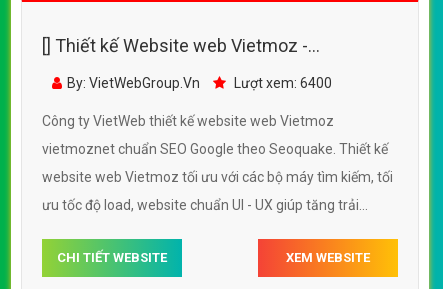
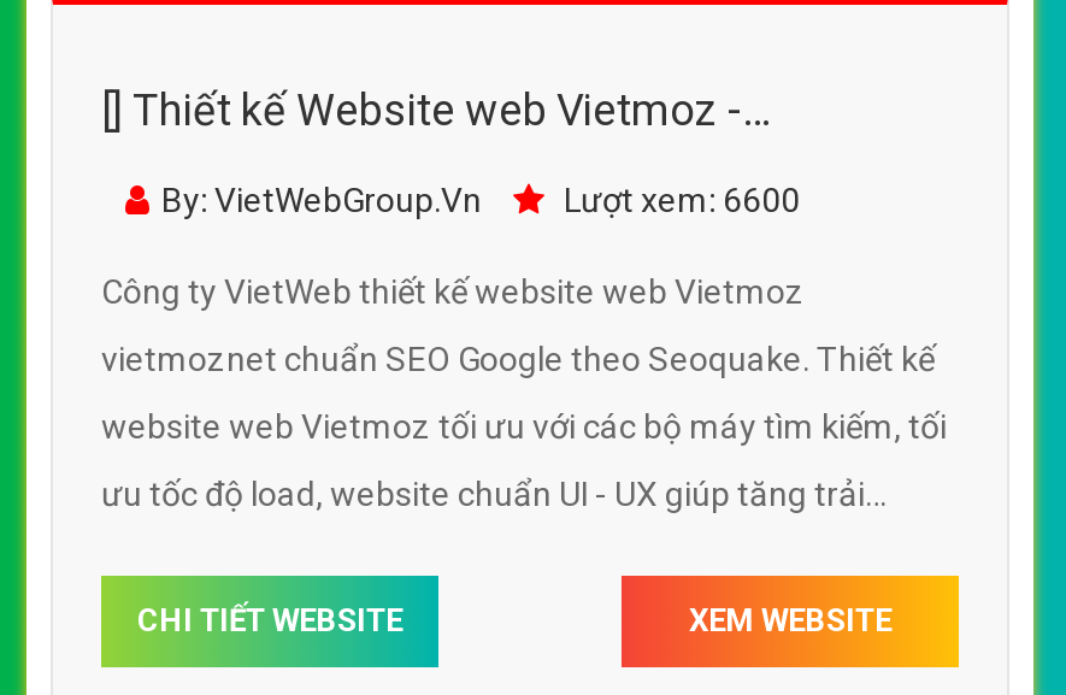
[231,75,332,91] Lượt xem: 6400 -> [556,181,800,220] Lượt xem: 6600

